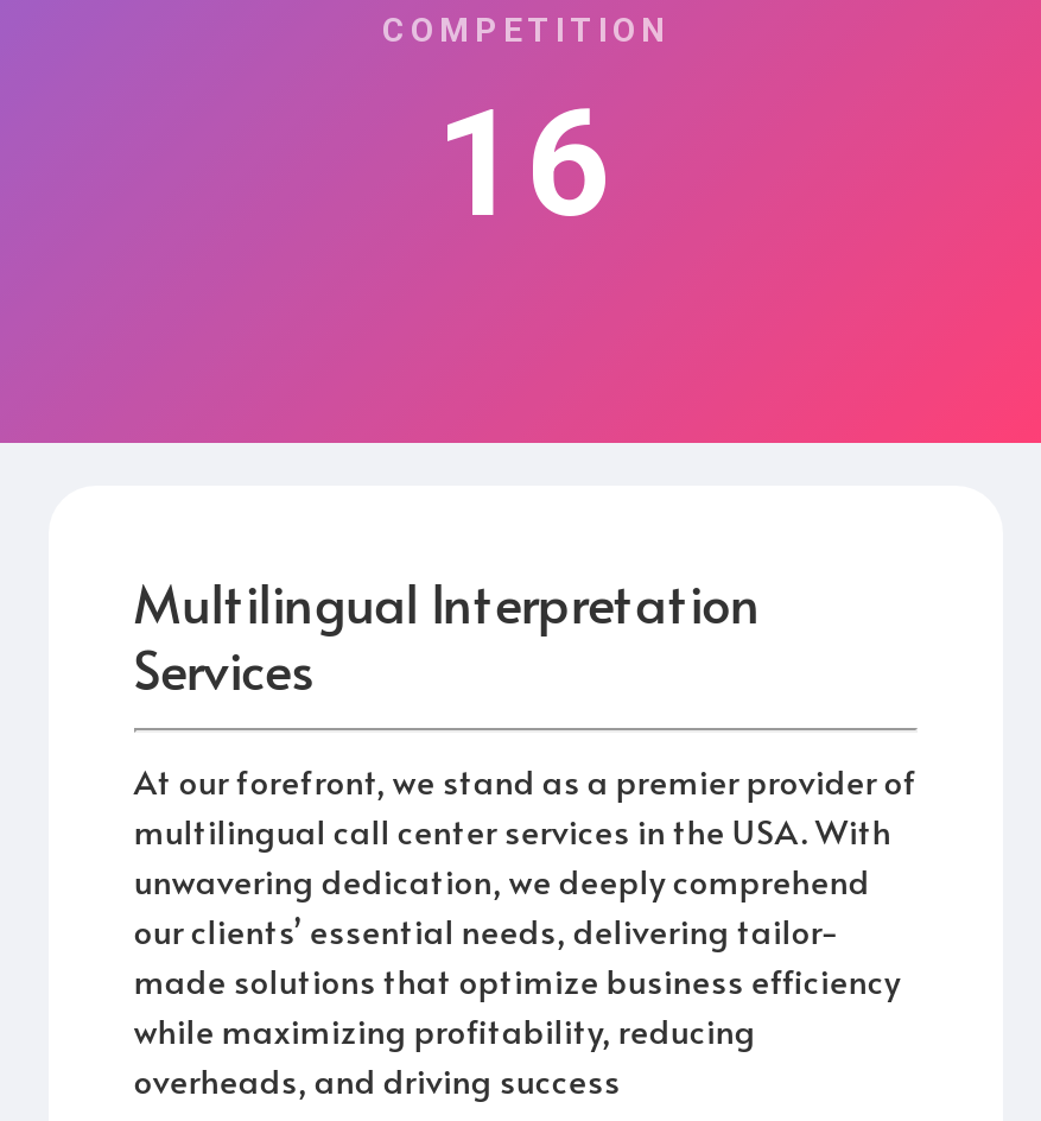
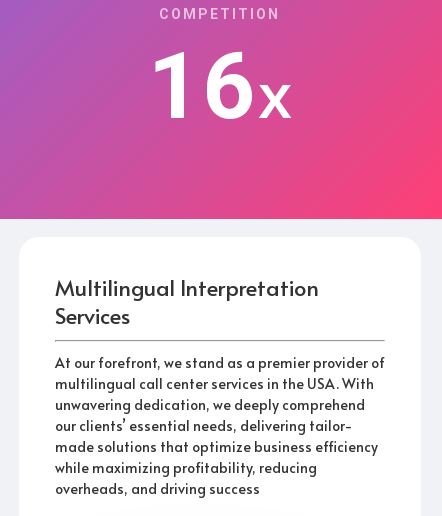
[436,76,616,249] 16 -> [148,33,292,140] 16x

